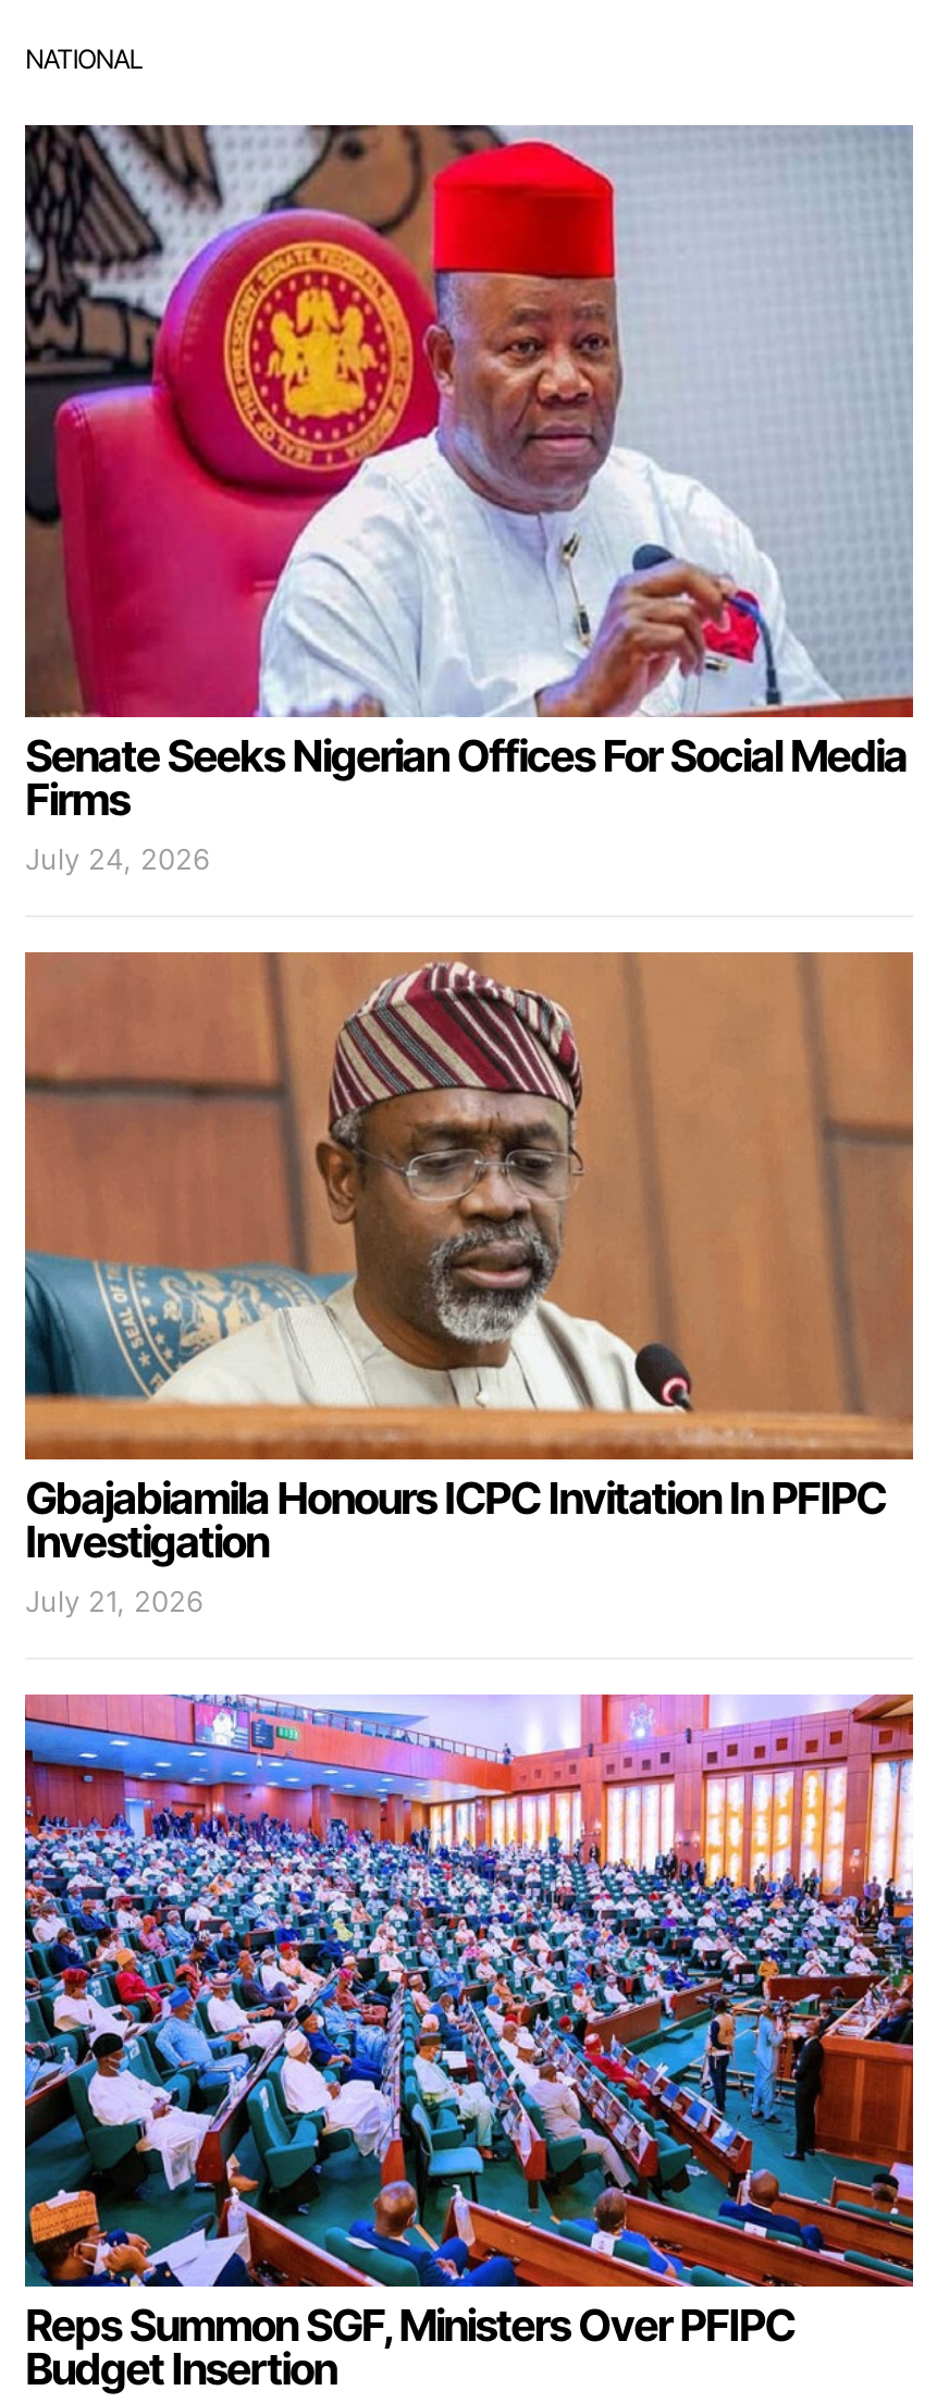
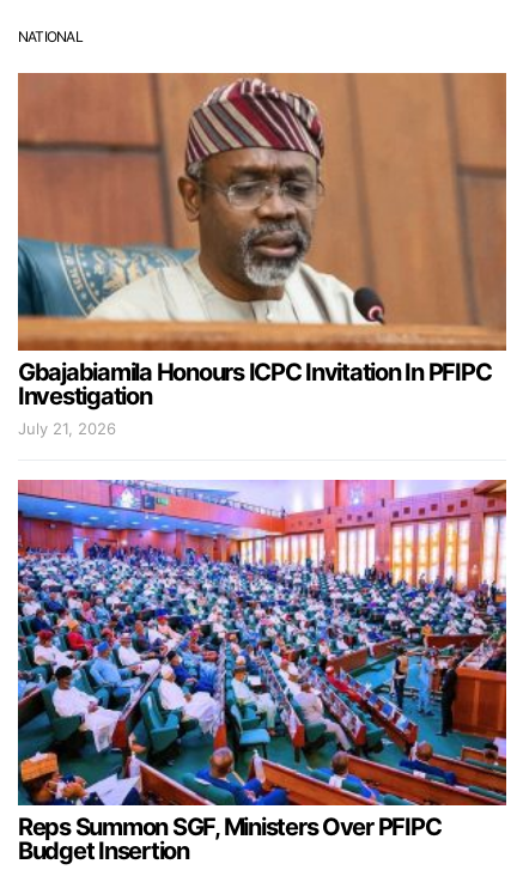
[23,123,915,875] [image] | Senate Seeks Nigerian Offices For Social Media | Firms | July 24, 2026 -> none

